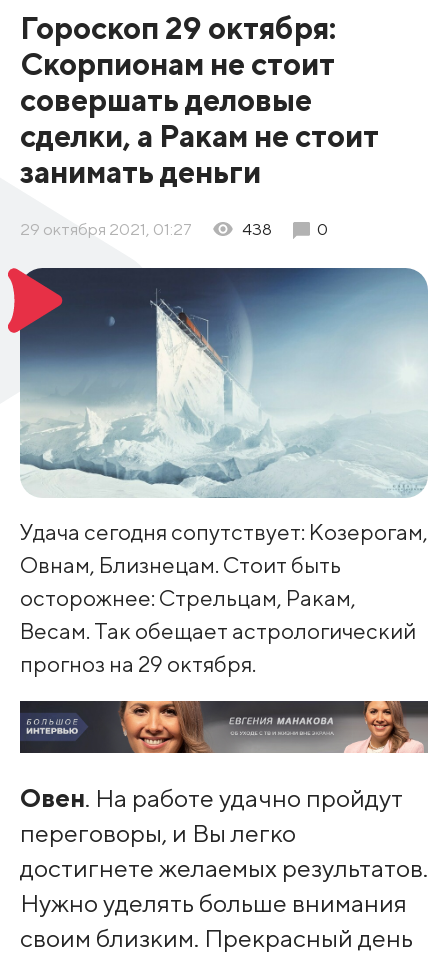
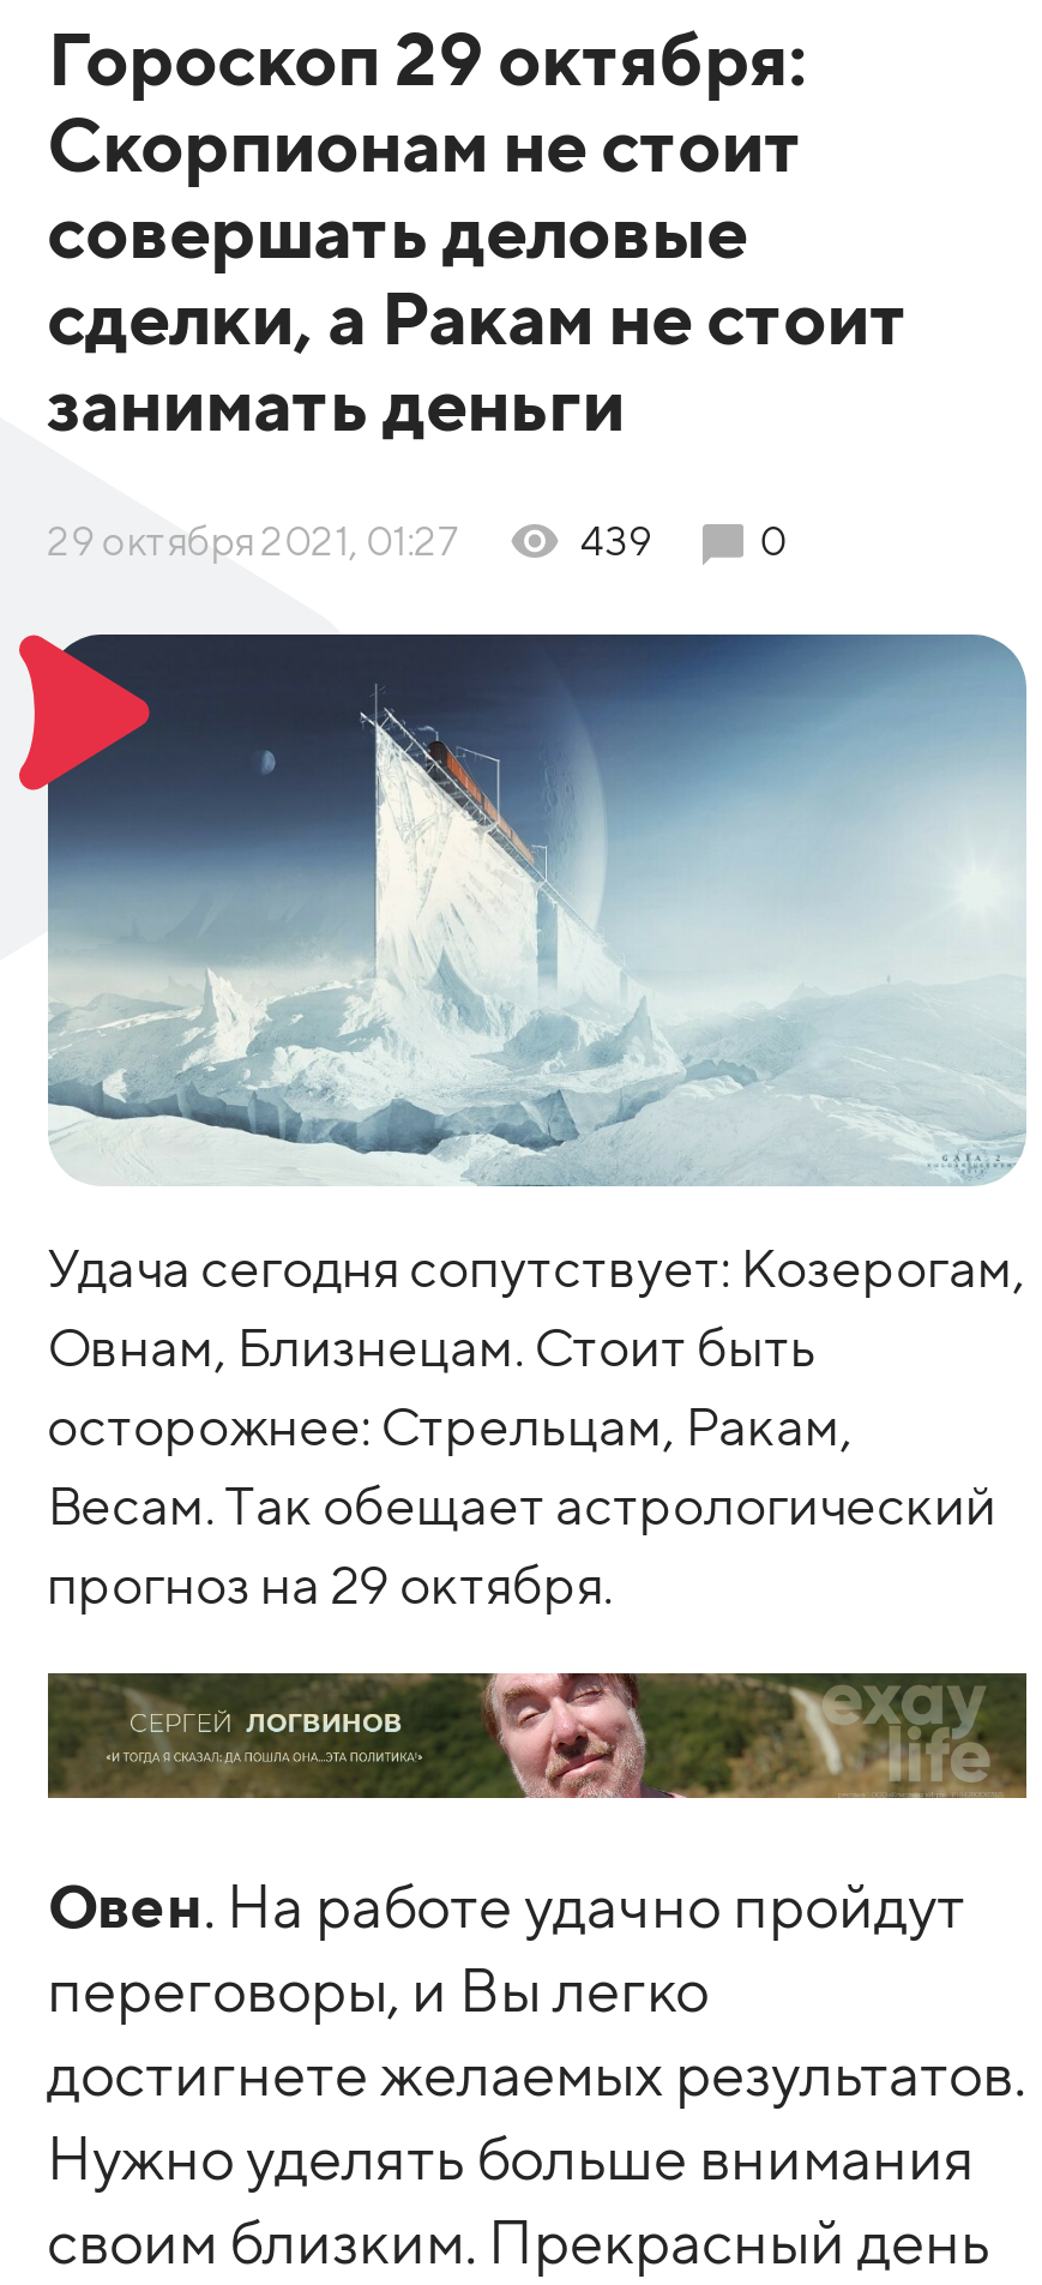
[242,219,272,239] 438 -> [580,517,652,565] 439
[20,700,429,754] [image] -> [48,1671,1029,1800] [image]

